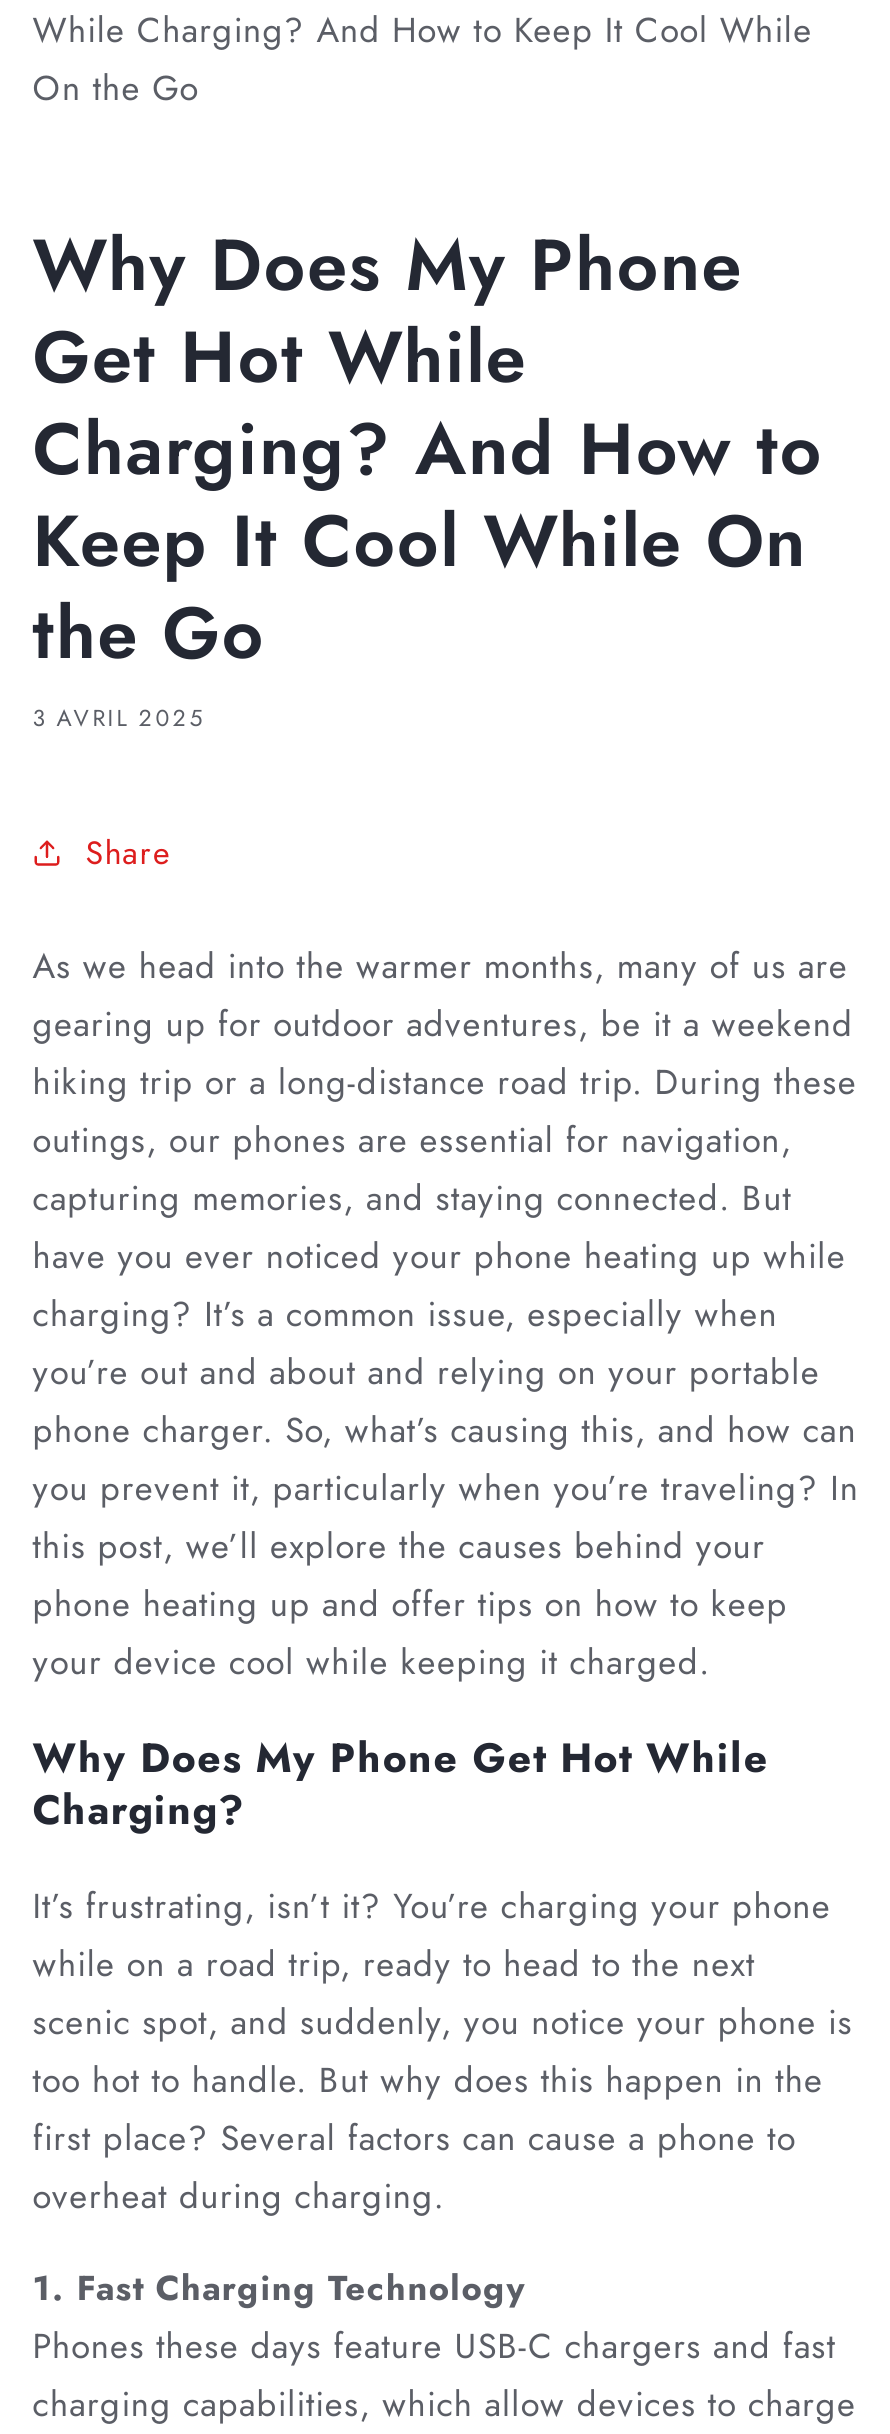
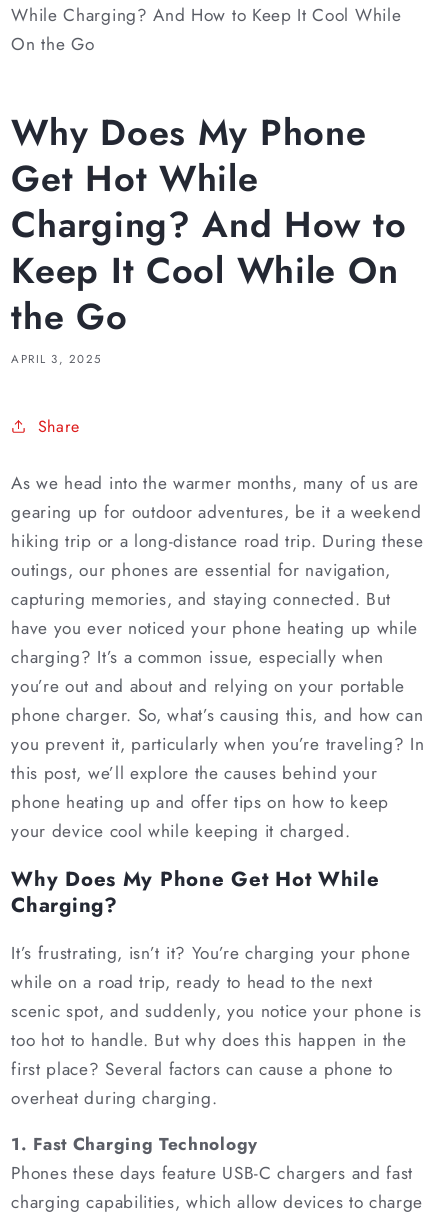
[32,703,204,735] 3 AVRIL 2025 -> [11,351,102,367] APRIL 3, 2025

